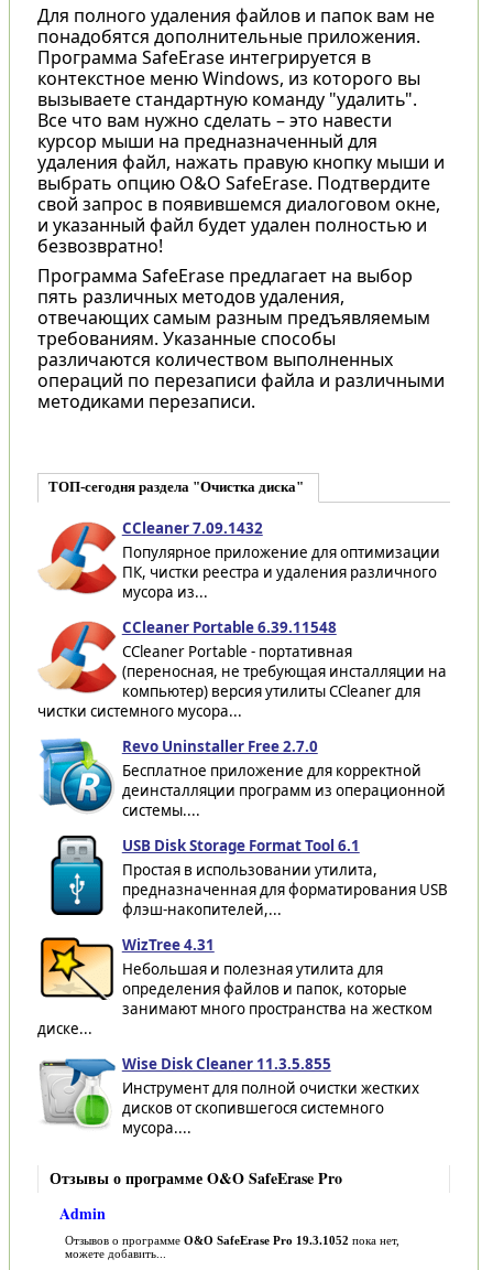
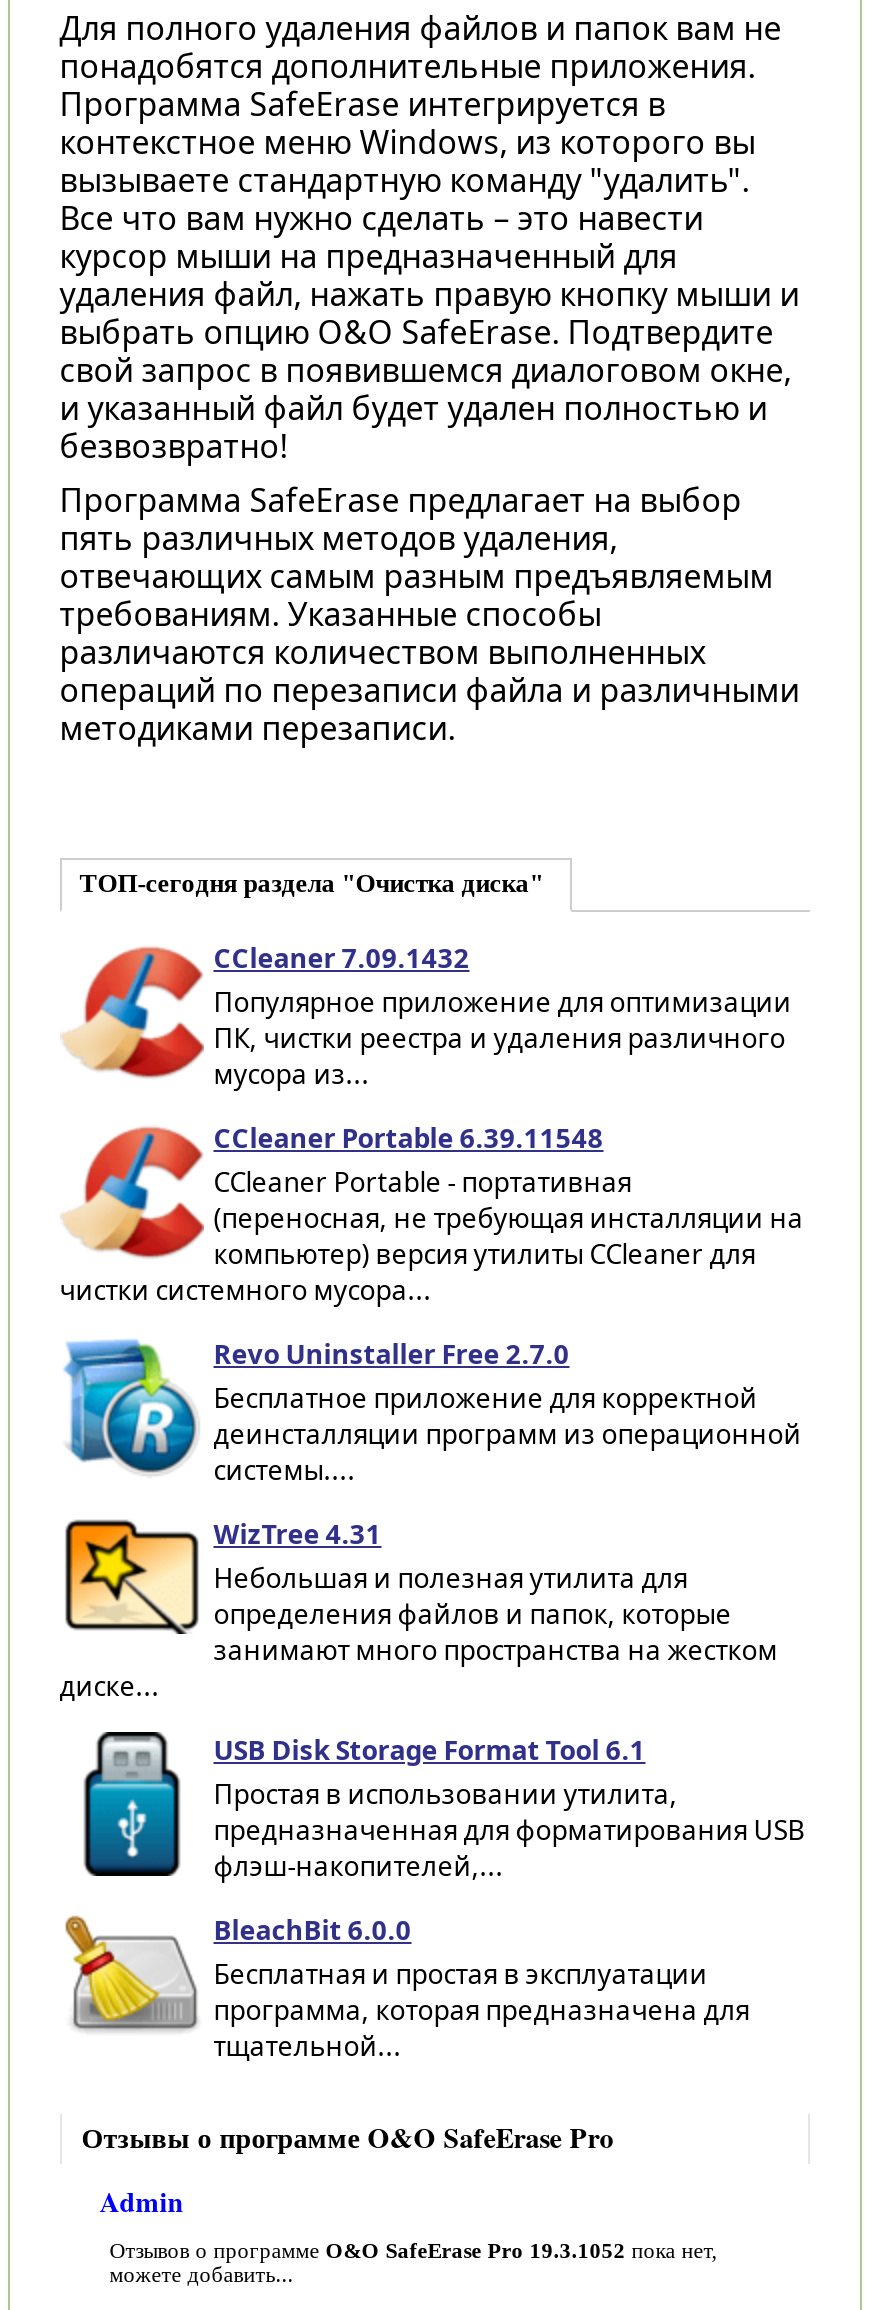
moved [41,835,448,919] -> [66,1730,806,1884]: [image] | USB Disk Storage Format Tool 6.1 | Простая в использовании утилита, | предназначенная для форматирования USB | флэш-накопителей,...
moved [37,935,432,1038] -> [60,1516,778,1704]: [image] | WizTree 4.31 | Небольшая и полезная утилита для | определения файлов и папок, которые | занимают много пространства на жестком | диске...
[39,1054,419,1137] [image] | Wise Disk Cleaner 11.3.5.855 | Инструмент для полной очистки жестких | дисков от скопившегося системного | мусора.... -> [64,1912,750,2064] [image] | BleachBit 6.0.0 | Бесплатная и простая в эксплуатации | программа, которая предназначена для | тщательной...

